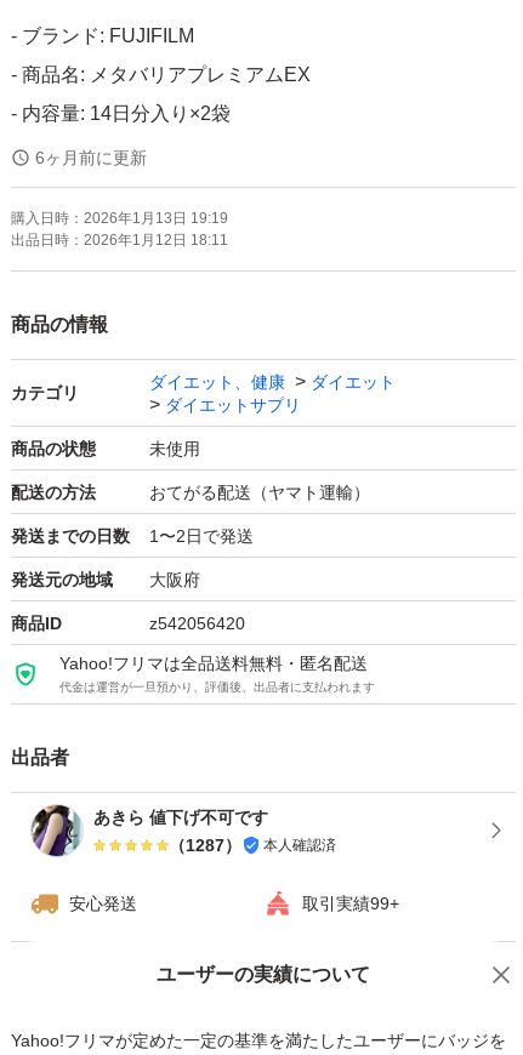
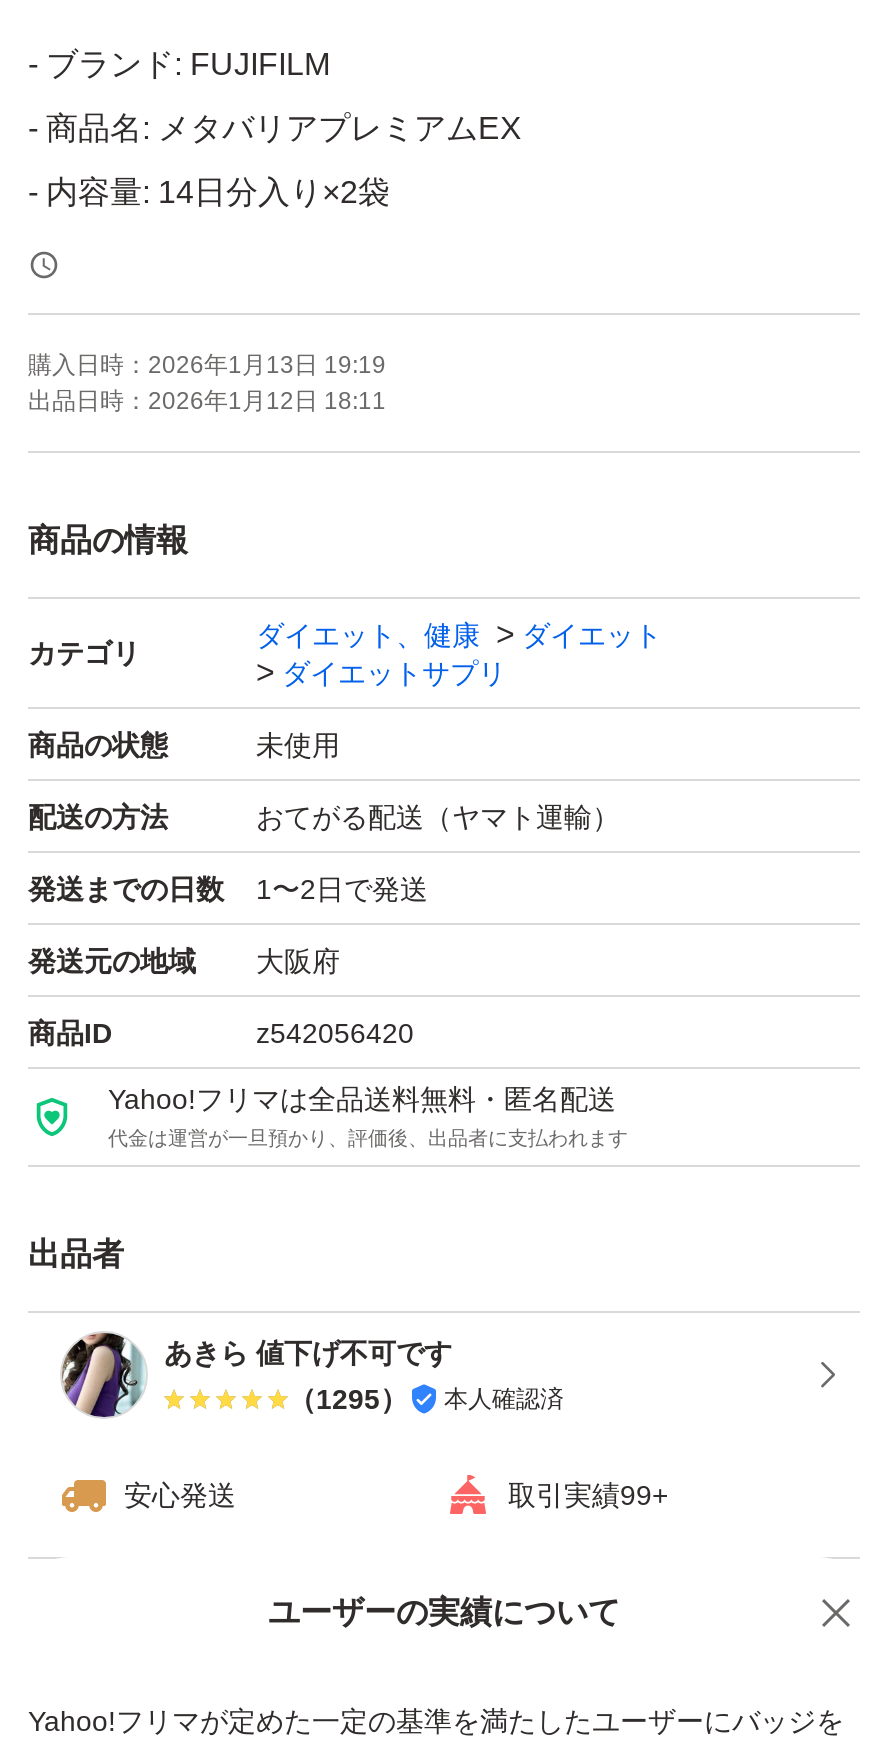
[35,148,147,168] 6ヶ月前に更新 -> none
[169,835,336,855] （1287） 本人確認済 -> [288,1383,564,1415] （1295） 本人確認済

